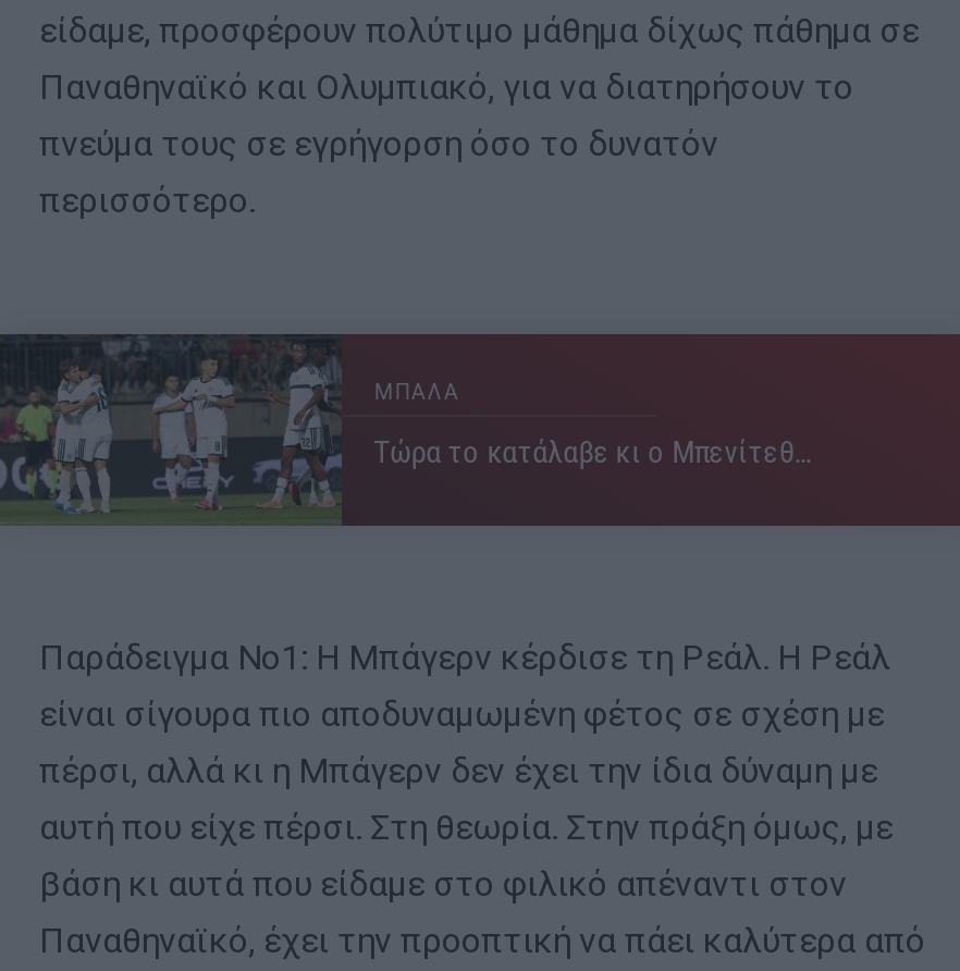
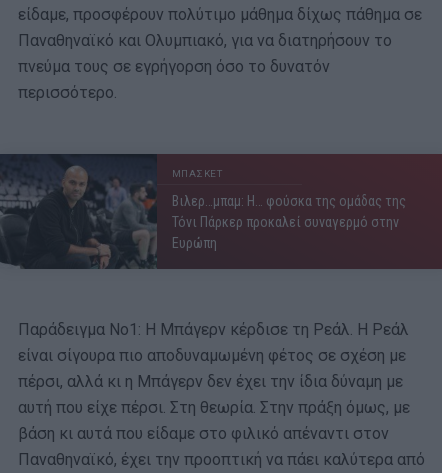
[7,334,460,528] [image] | ΜΠΑΛΑ -> [3,155,222,270] [image] | ΜΠΑΣΚΕΤ
[374,435,812,470] Τώρα το κατάλαβε κι ο Μπενίτεθ… -> [172,193,406,251] Βιλερ…μπαμ: Η… φούσκα της ομάδας της | Τόνι Πάρκερ προκαλεί συναγερμό στην | Ευρώπη

